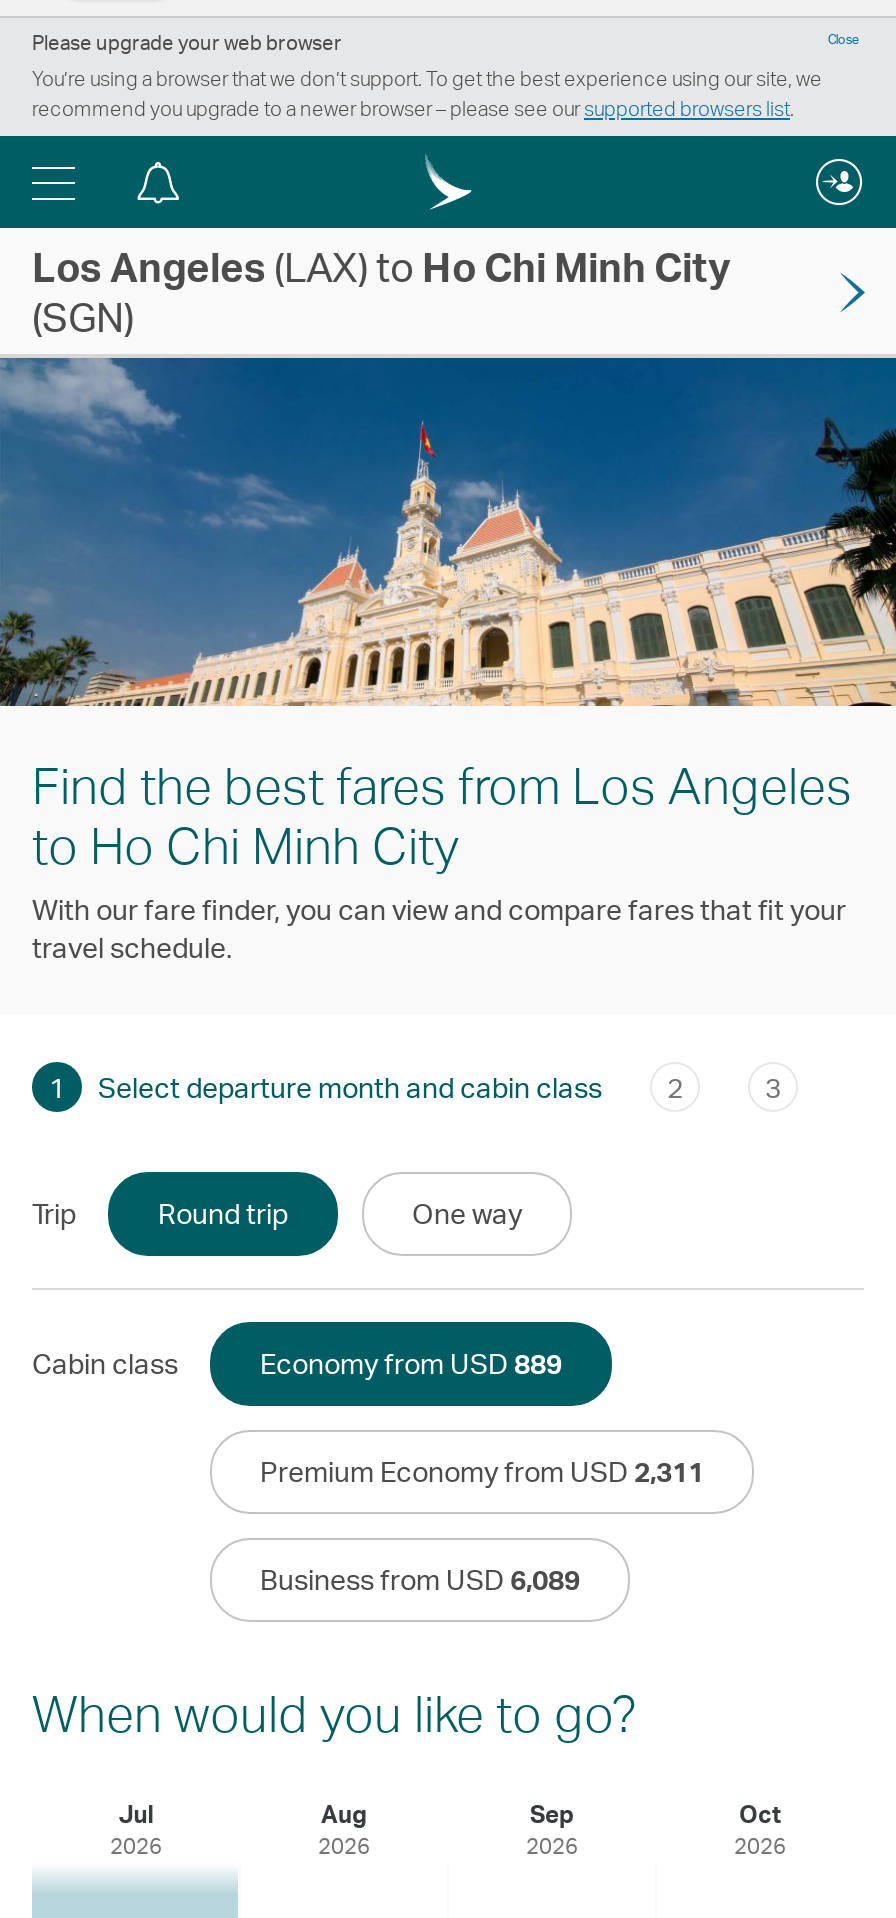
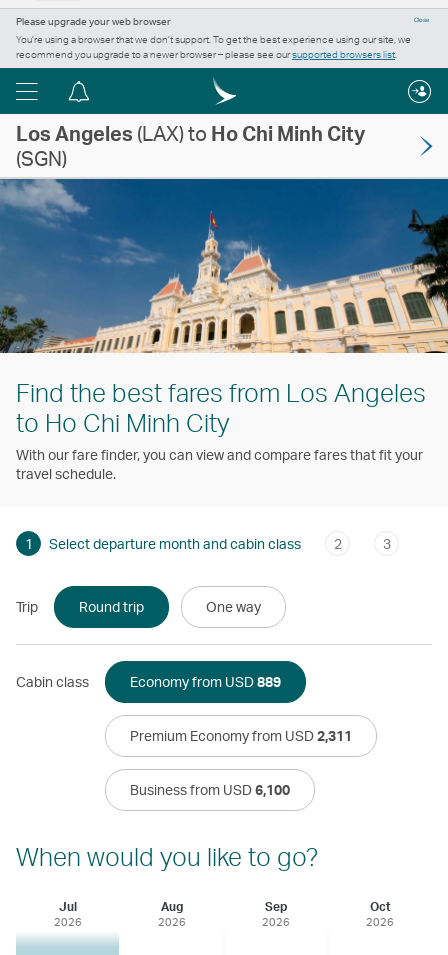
[260,1562,580,1596] Business from USD 6,089 -> [130,781,290,798] Business from USD 6,100

